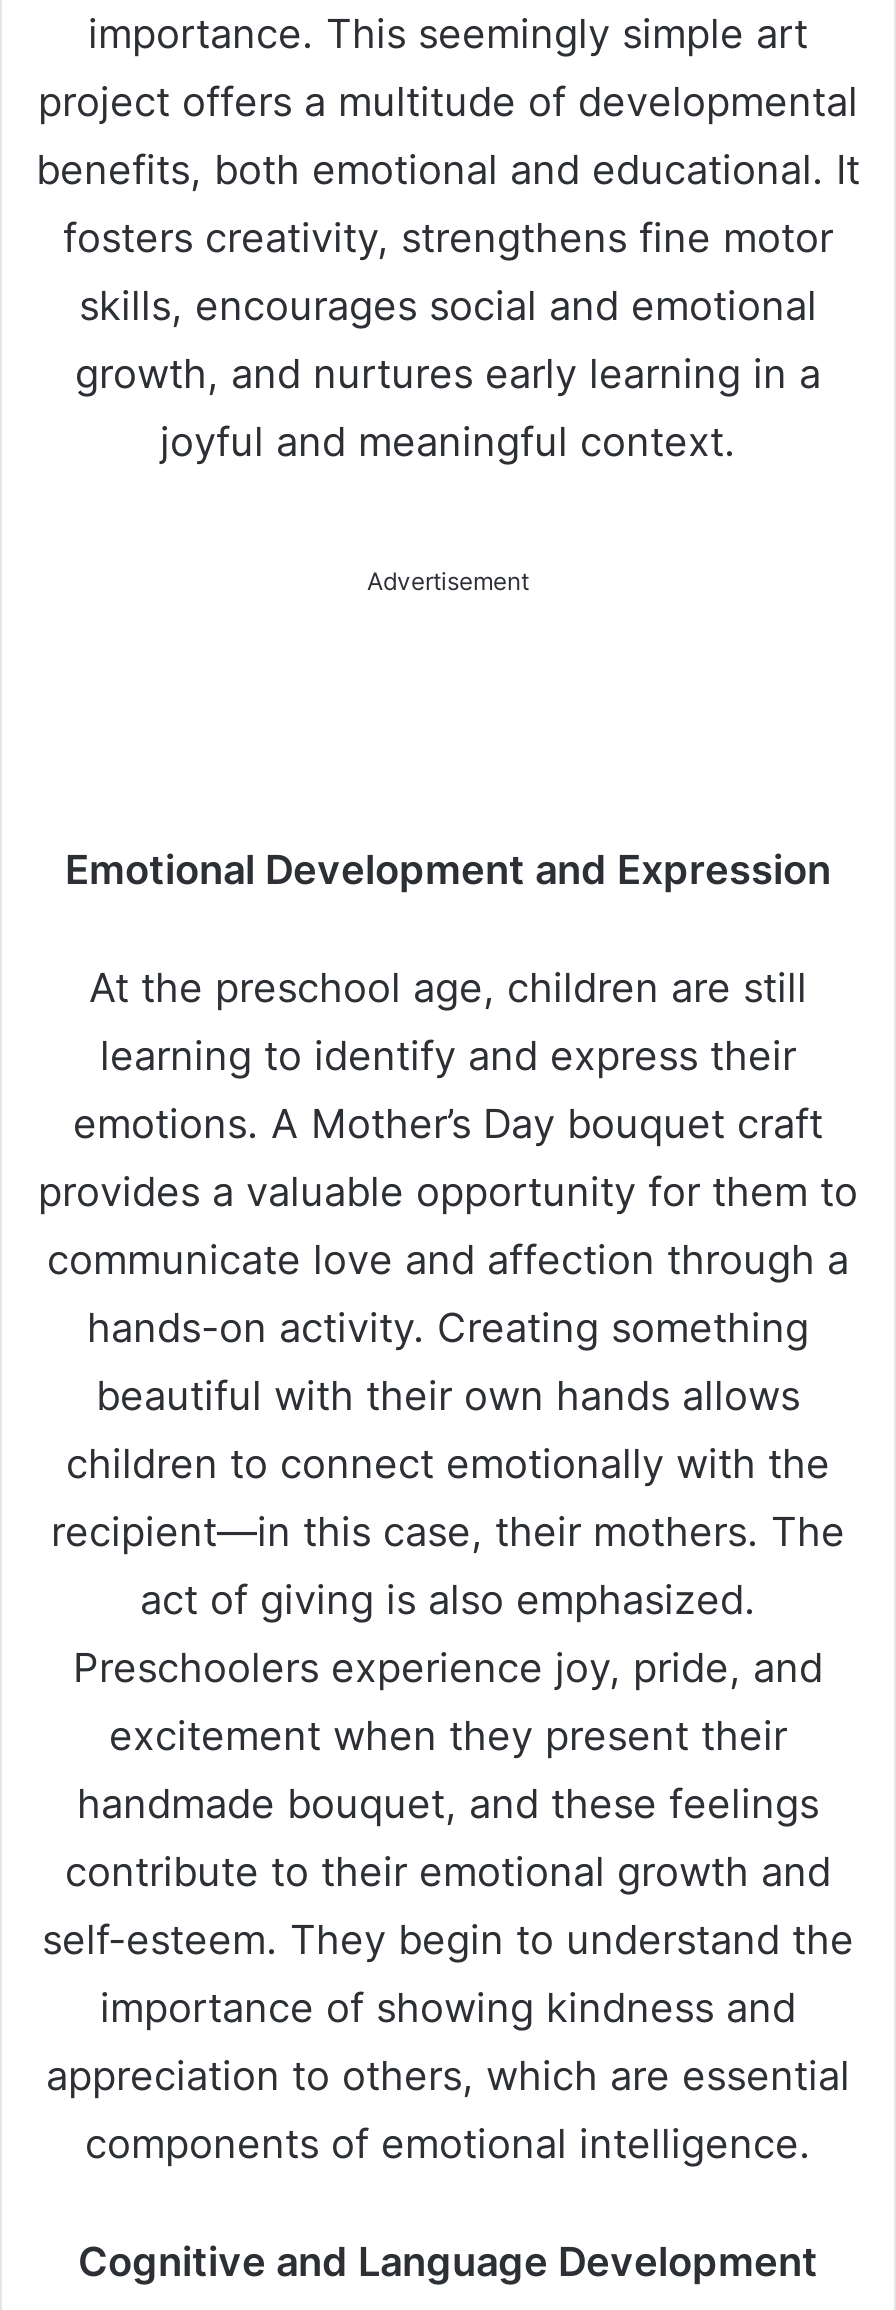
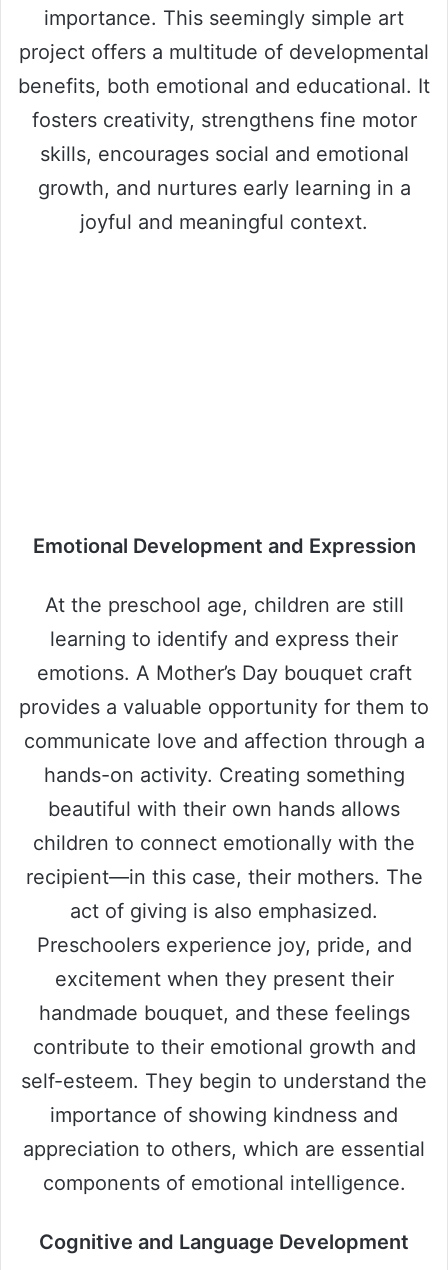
[367,567,529,597] Advertisement -> none

